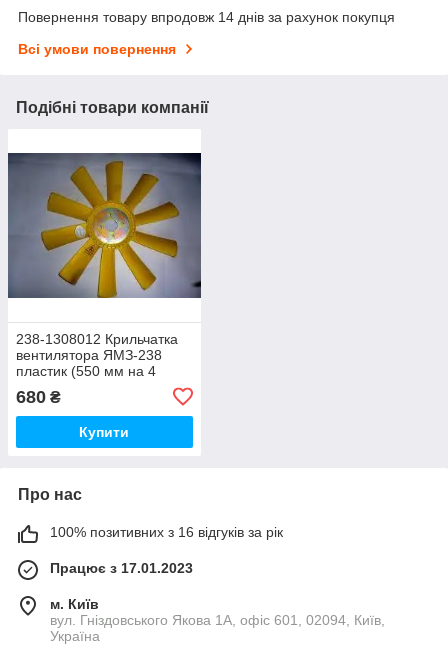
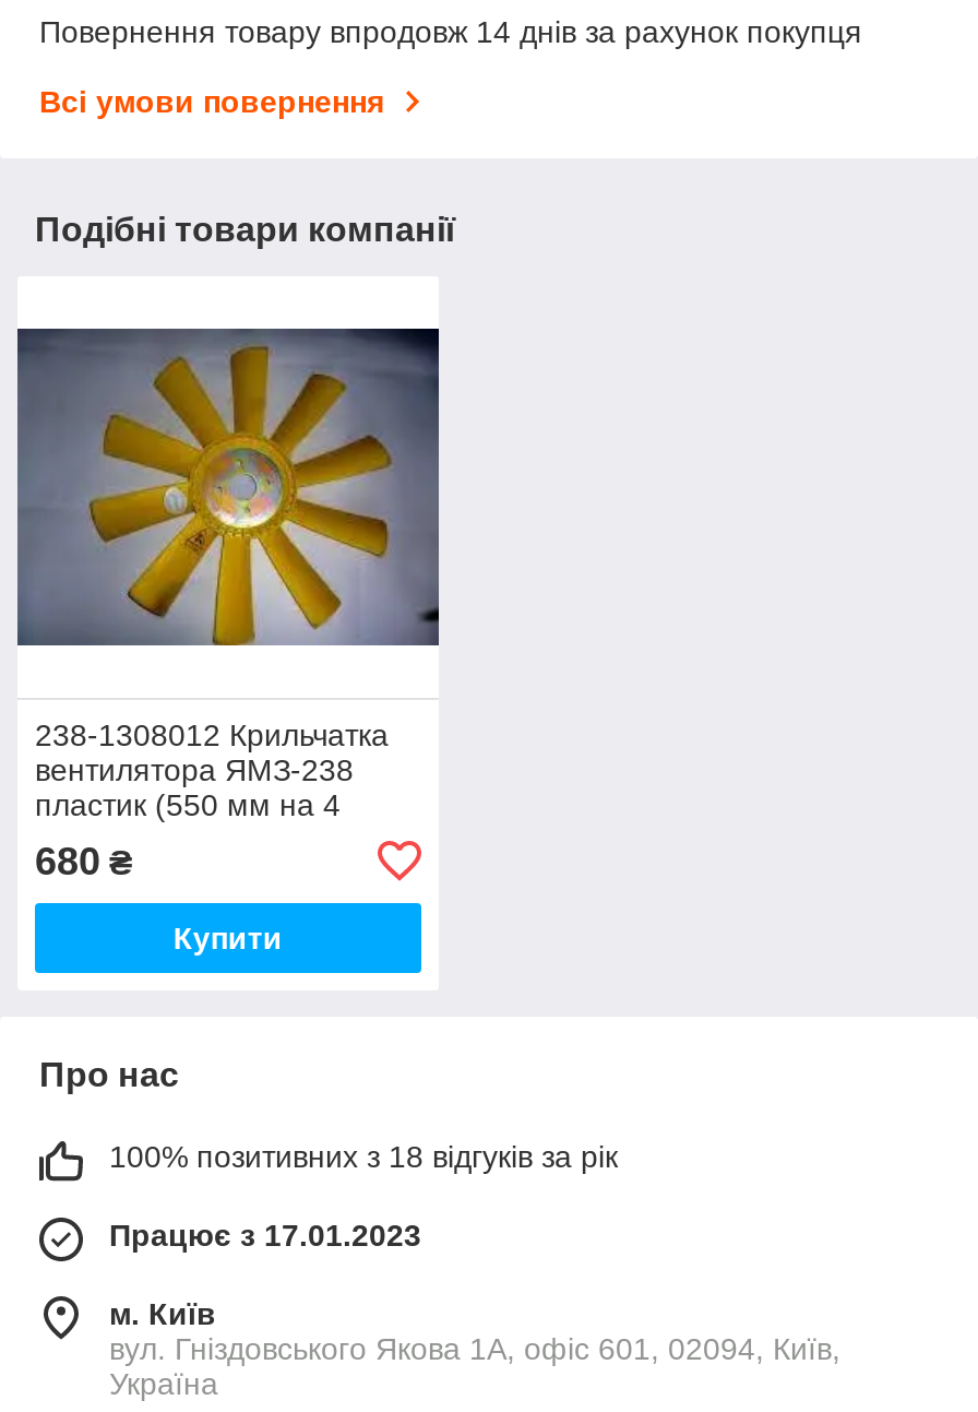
[50,524,283,540] 100% позитивних з 16 відгуків за рік -> [109,1139,618,1173] 100% позитивних з 18 відгуків за рік

